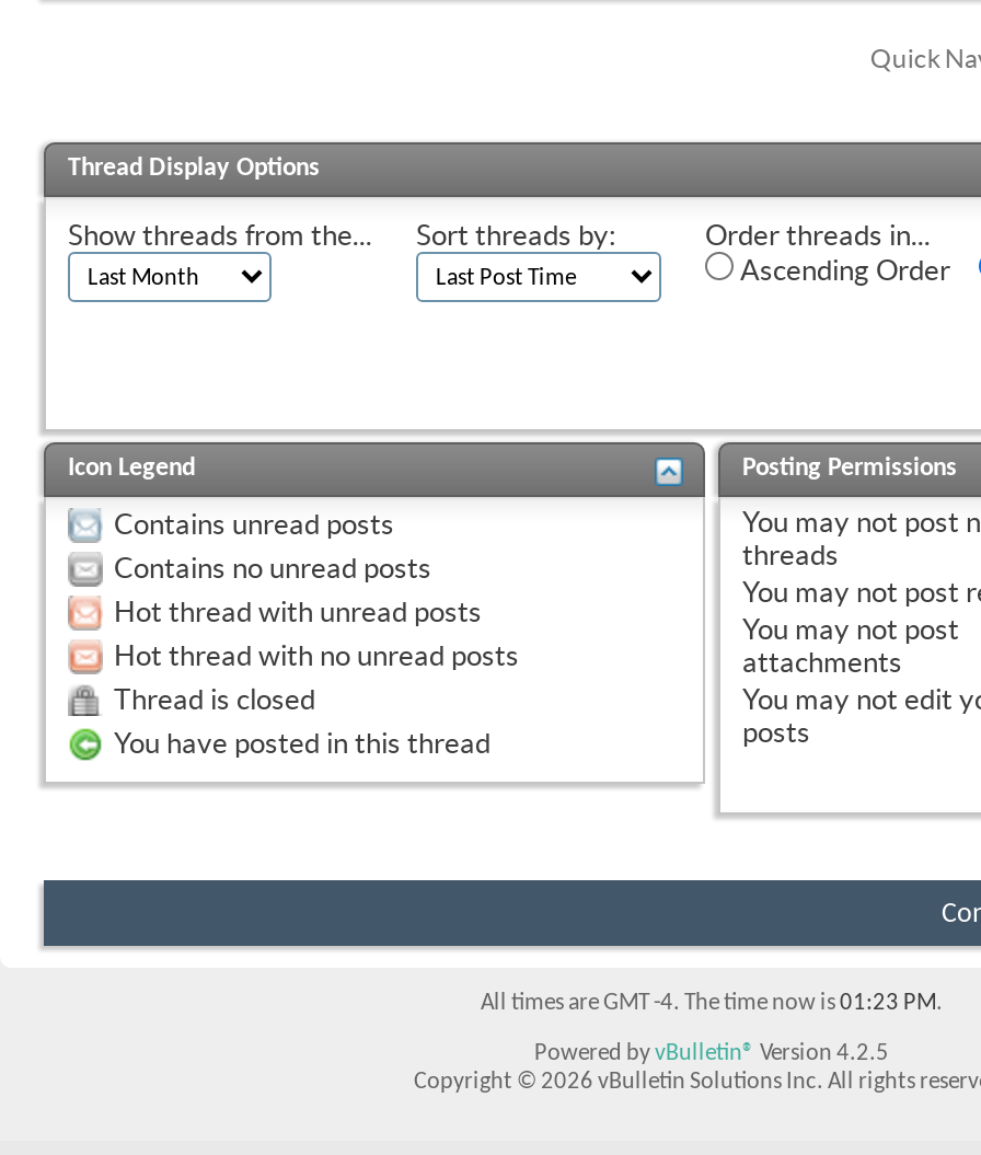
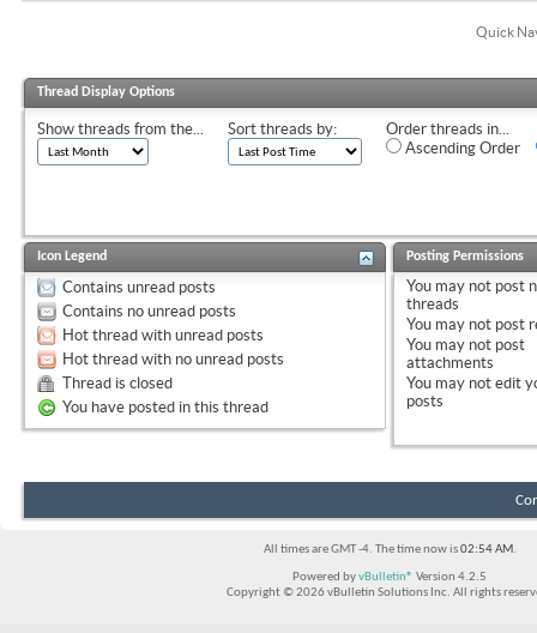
[481,992,943,1016] All times are GMT -4. The time now is 01:23 PM. -> [263,543,516,556] All times are GMT -4. The time now is 02:54 AM.

